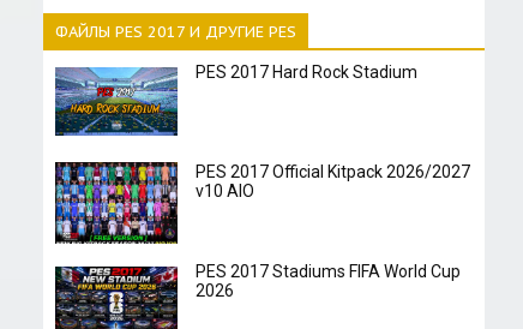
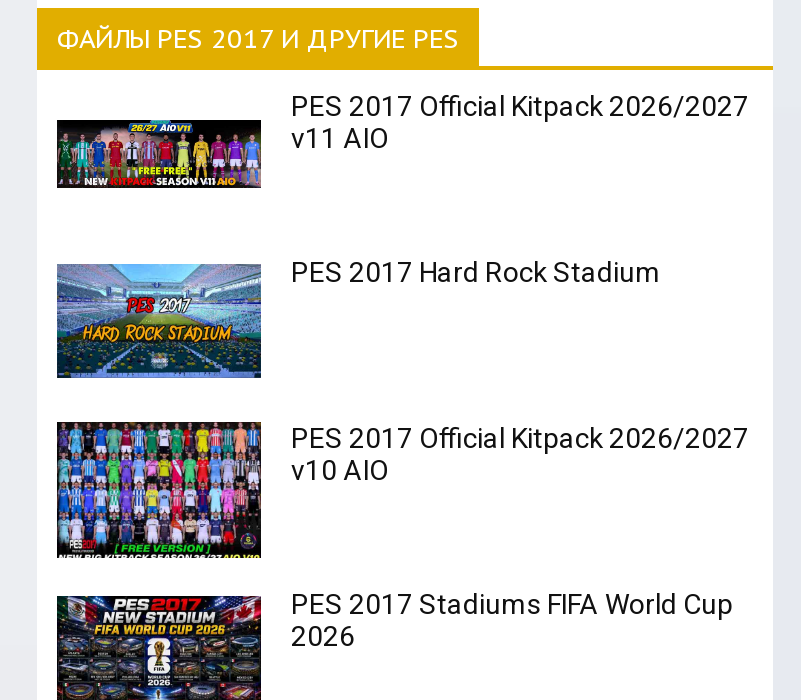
none -> [55,90,749,212] [image] | PES 2017 Official Kitpack 2026/2027 | v11 AIO

